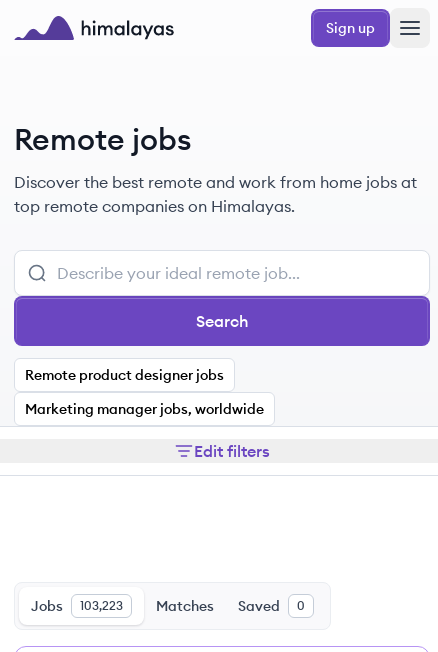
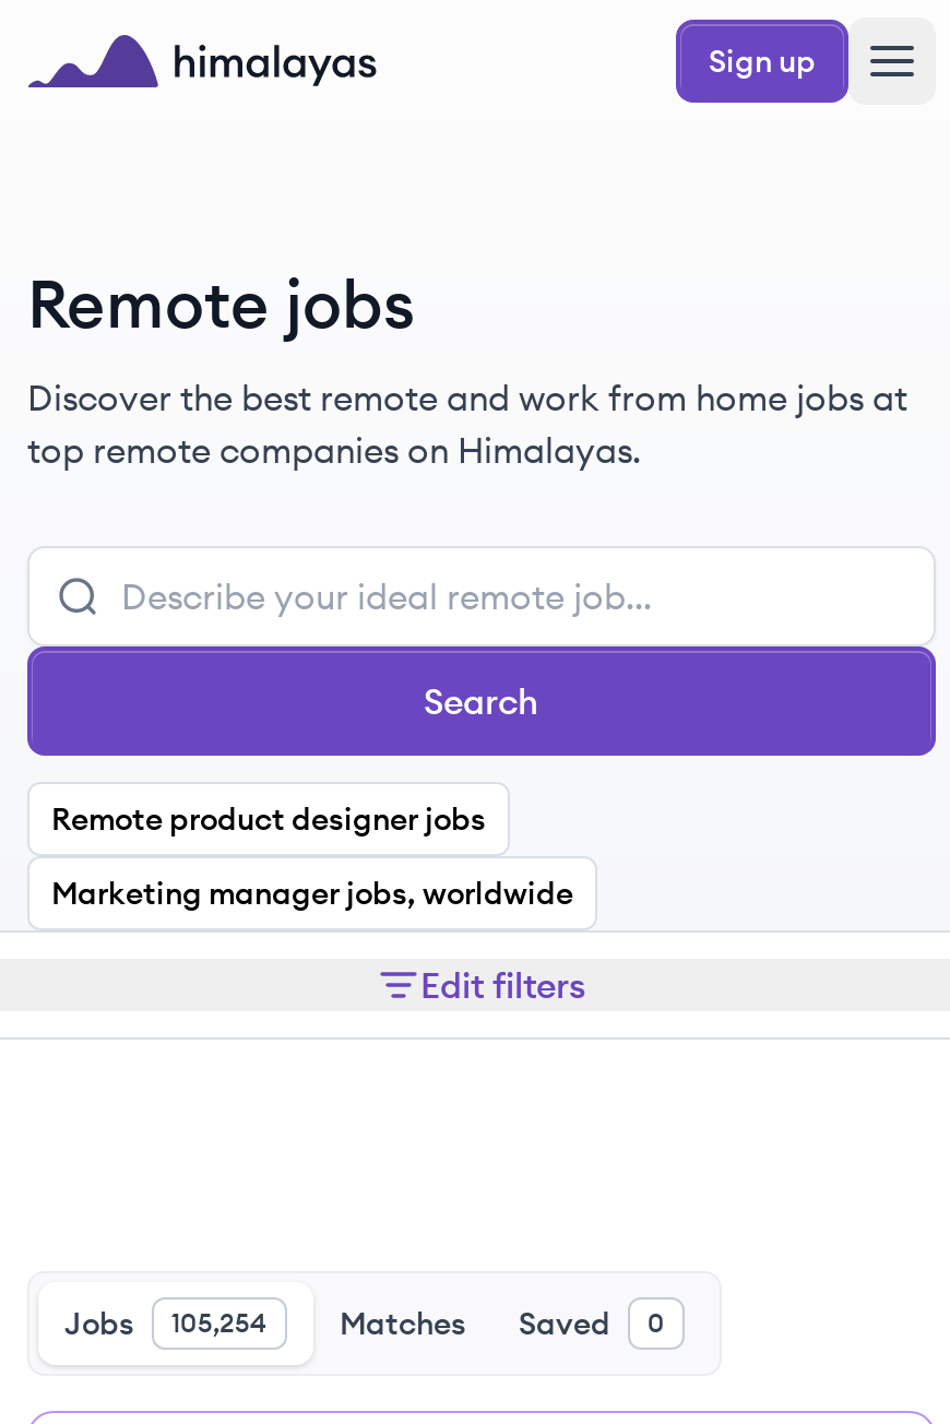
[31,597,123,615] Jobs 103,223 -> [64,1304,268,1343] Jobs 105,254

